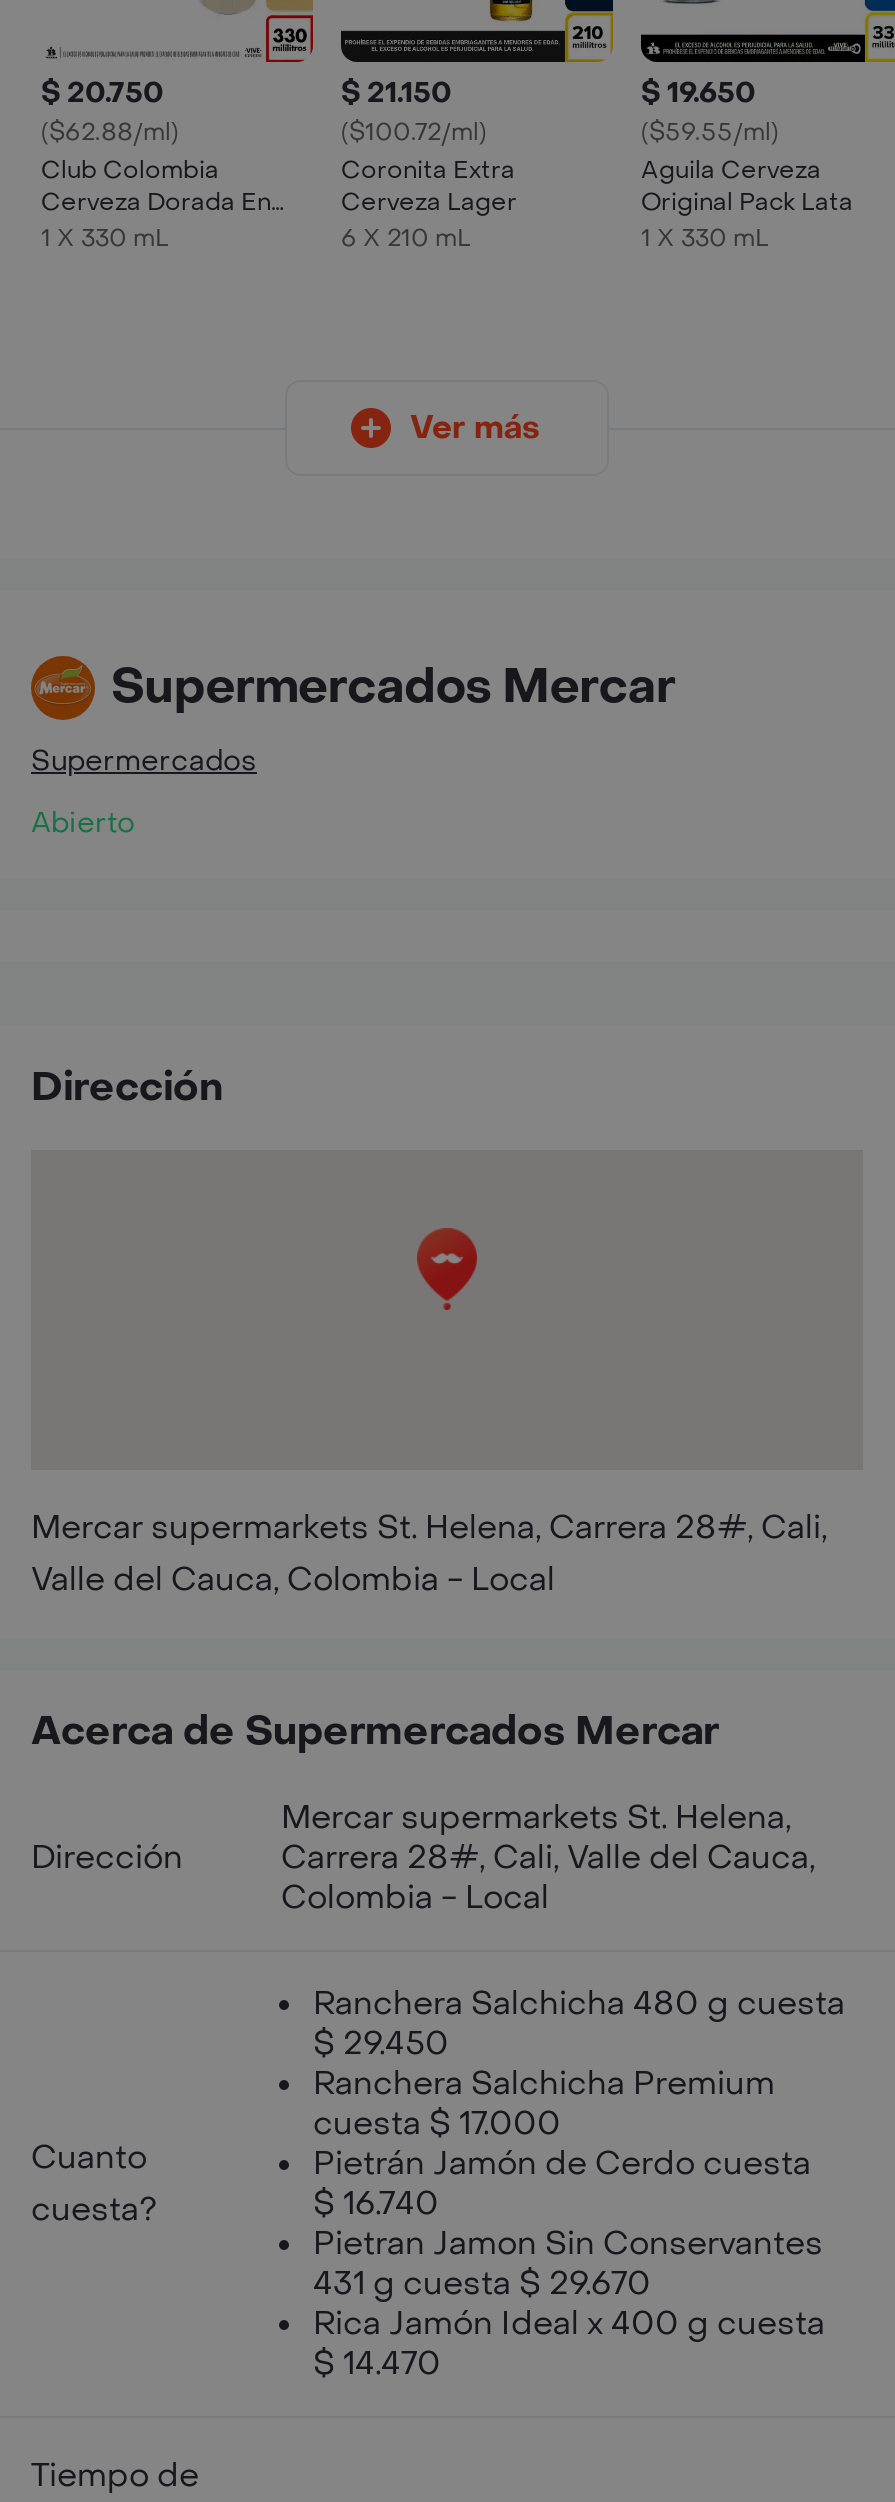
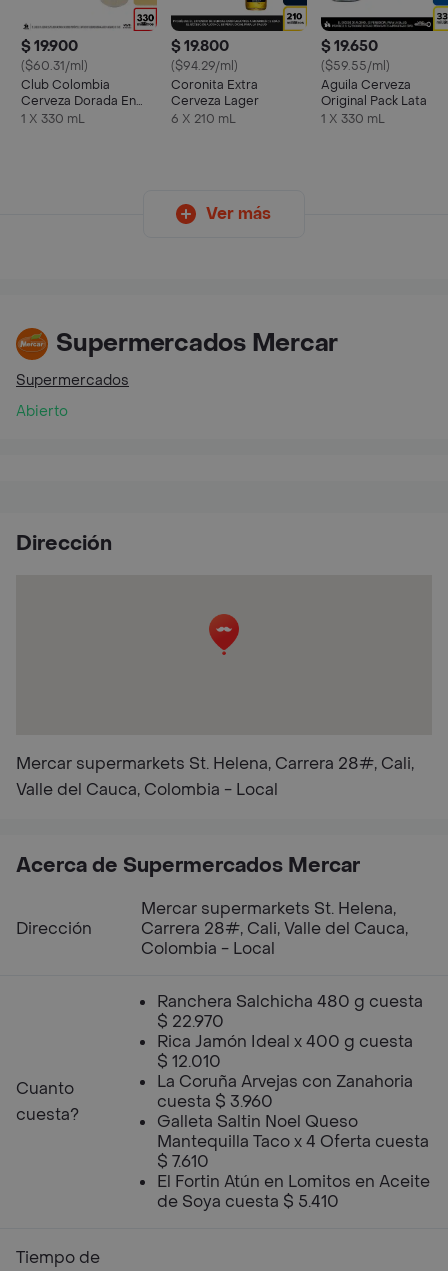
[41,74,179,148] $ 20.750 | ($62.88/ml) -> [21,37,88,74] $ 19.900 | ($60.31/ml)
[341,74,487,148] $ 21.150 | ($100.72/ml) -> [171,37,238,74] $ 19.800 | ($94.29/ml)
[313,2022,823,2304] $ 29.450 | Ranchera Salchicha Premium | cuesta $ 17.000 | Pietrán Jamón de Cerdo cuesta | $ 16.740 | Pietran Jamon Sin Conservantes | 431 g cuesta $ 29.670 -> [157,1011,224,1032] $ 22.970
moved [313,2302,825,2344] -> [157,1031,413,1052]: Rica Jamón Ideal x 400 g cuesta
[313,2342,441,2384] $ 14.470 -> [157,1051,430,1212] $ 12.010 | La Coruña Arvejas con Zanahoria | cuesta $ 3.960 | Galleta Saltin Noel Queso | Mantequilla Taco x 4 Oferta cuesta | $ 7.610 | El Fortin Atún en Lomitos en Aceite | de Soya cuesta $ 5.410

